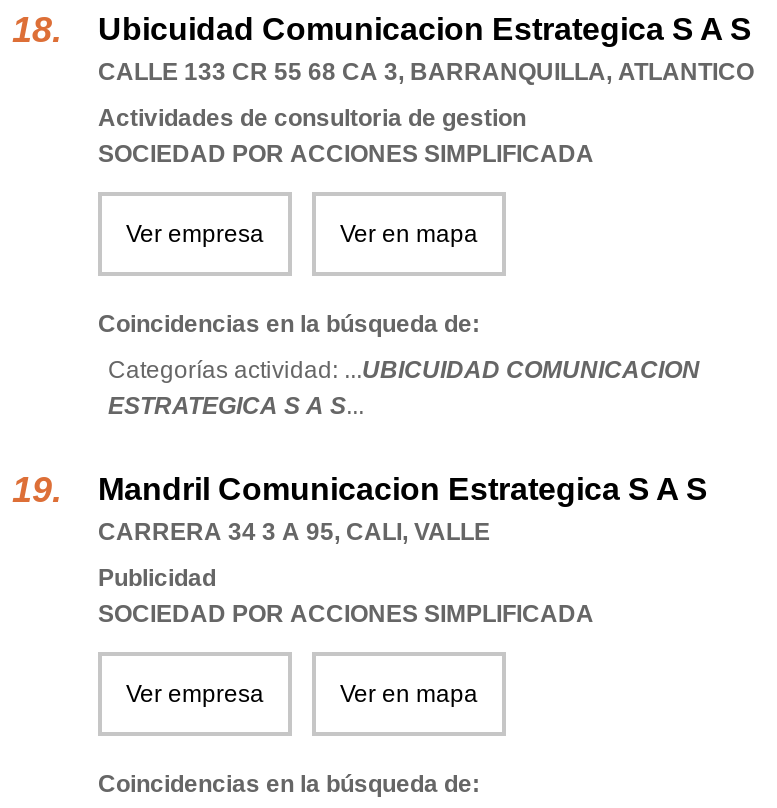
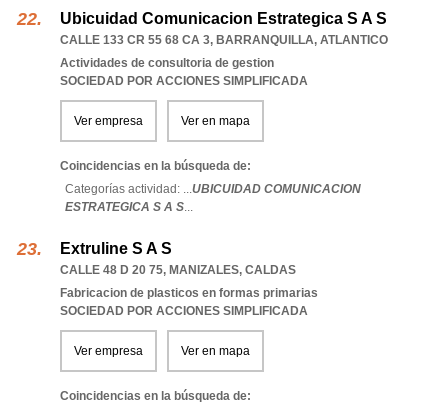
[98,472,708,546] Mandril Comunicacion Estrategica S A S | CARRERA 34 3 A 95, CALI, VALLE -> [60,240,296,277] Extruline S A S | CALLE 48 D 20 75, MANIZALES, CALDAS
[98,564,216,592] Publicidad -> [60,286,318,300] Fabricacion de plasticos en formas primarias

